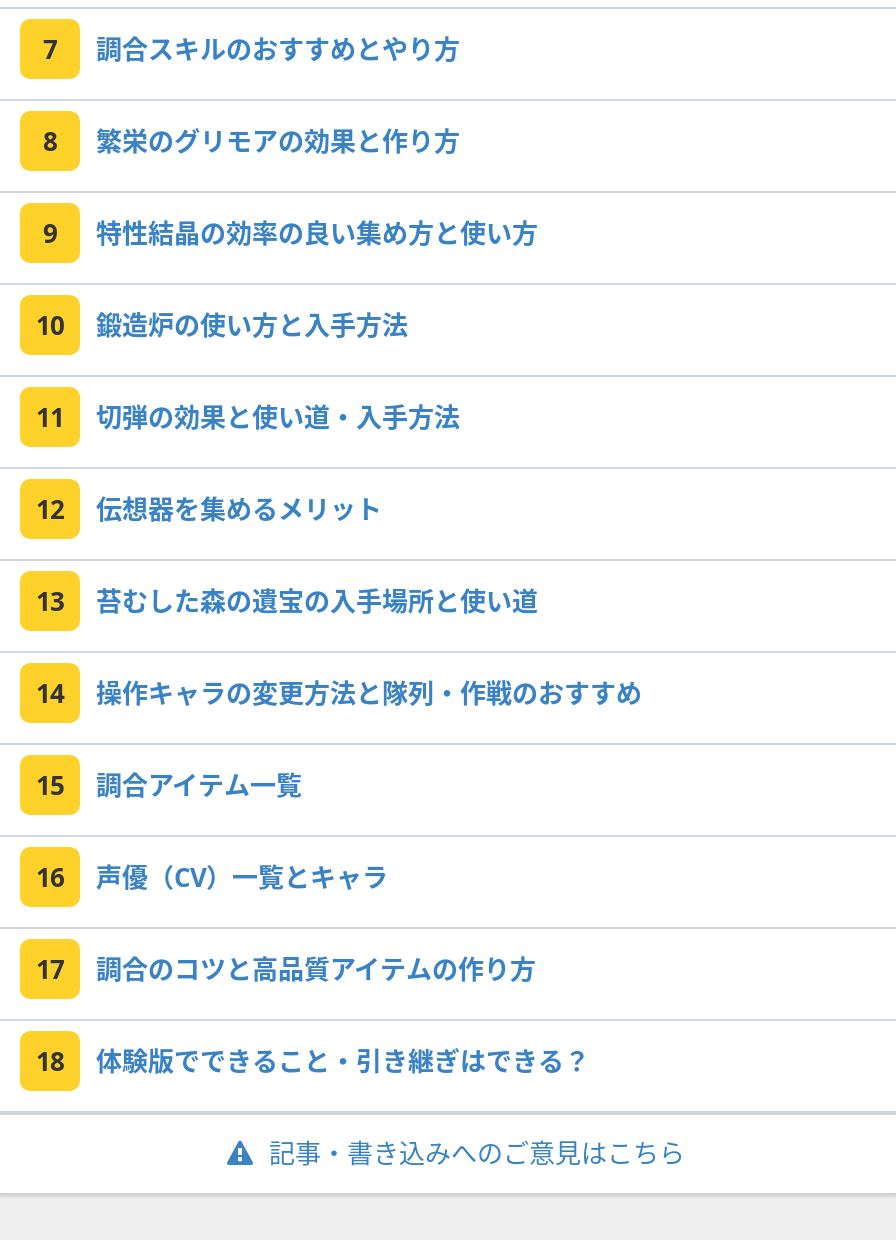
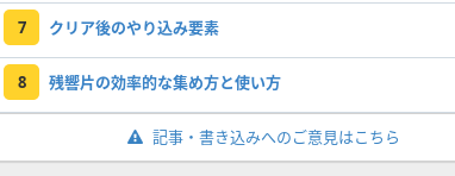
[96,32,460,68] 調合スキルのおすすめとやり方 -> [49,17,219,38] クリア後のやり込み要素
[36,124,642,1080] 繁栄のグリモアの効果と作り方 | 9 | 特性結晶の効率の良い集め方と使い方 | 10 | 鍛造炉の使い方と入手方法 | 11 | 切弾の効果と使い道・入手方法 | 12 | 伝想器を集めるメリット | 13 | 苔むした森の遺宝の入手場所と使い道 | 14 | 操作キャラの変更方法と隊列・作戦のおすすめ | 15 | 調合アイテム一覧 | 16 | 声優（CV）一覧とキャラ | 17 | 調合のコツと高品質アイテムの作り方 | 18 | 体験版でできること・引き継ぎはできる？ -> [49,72,281,93] 残響片の効率的な集め方と使い方

